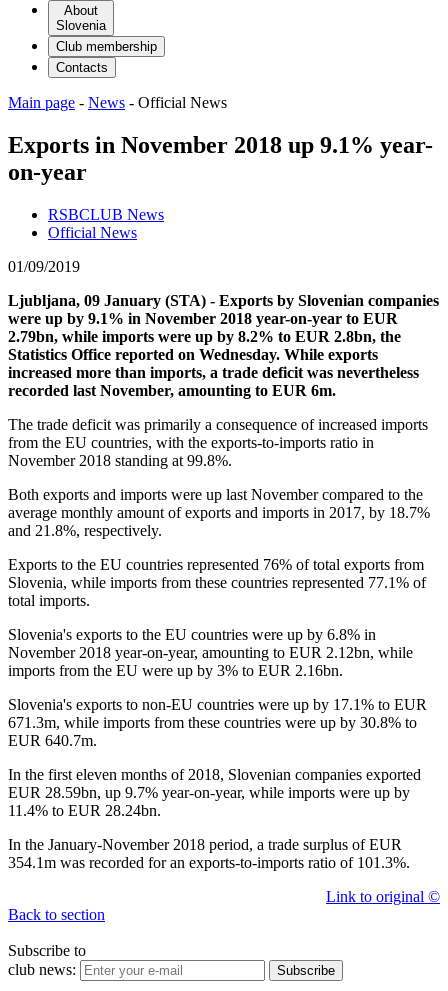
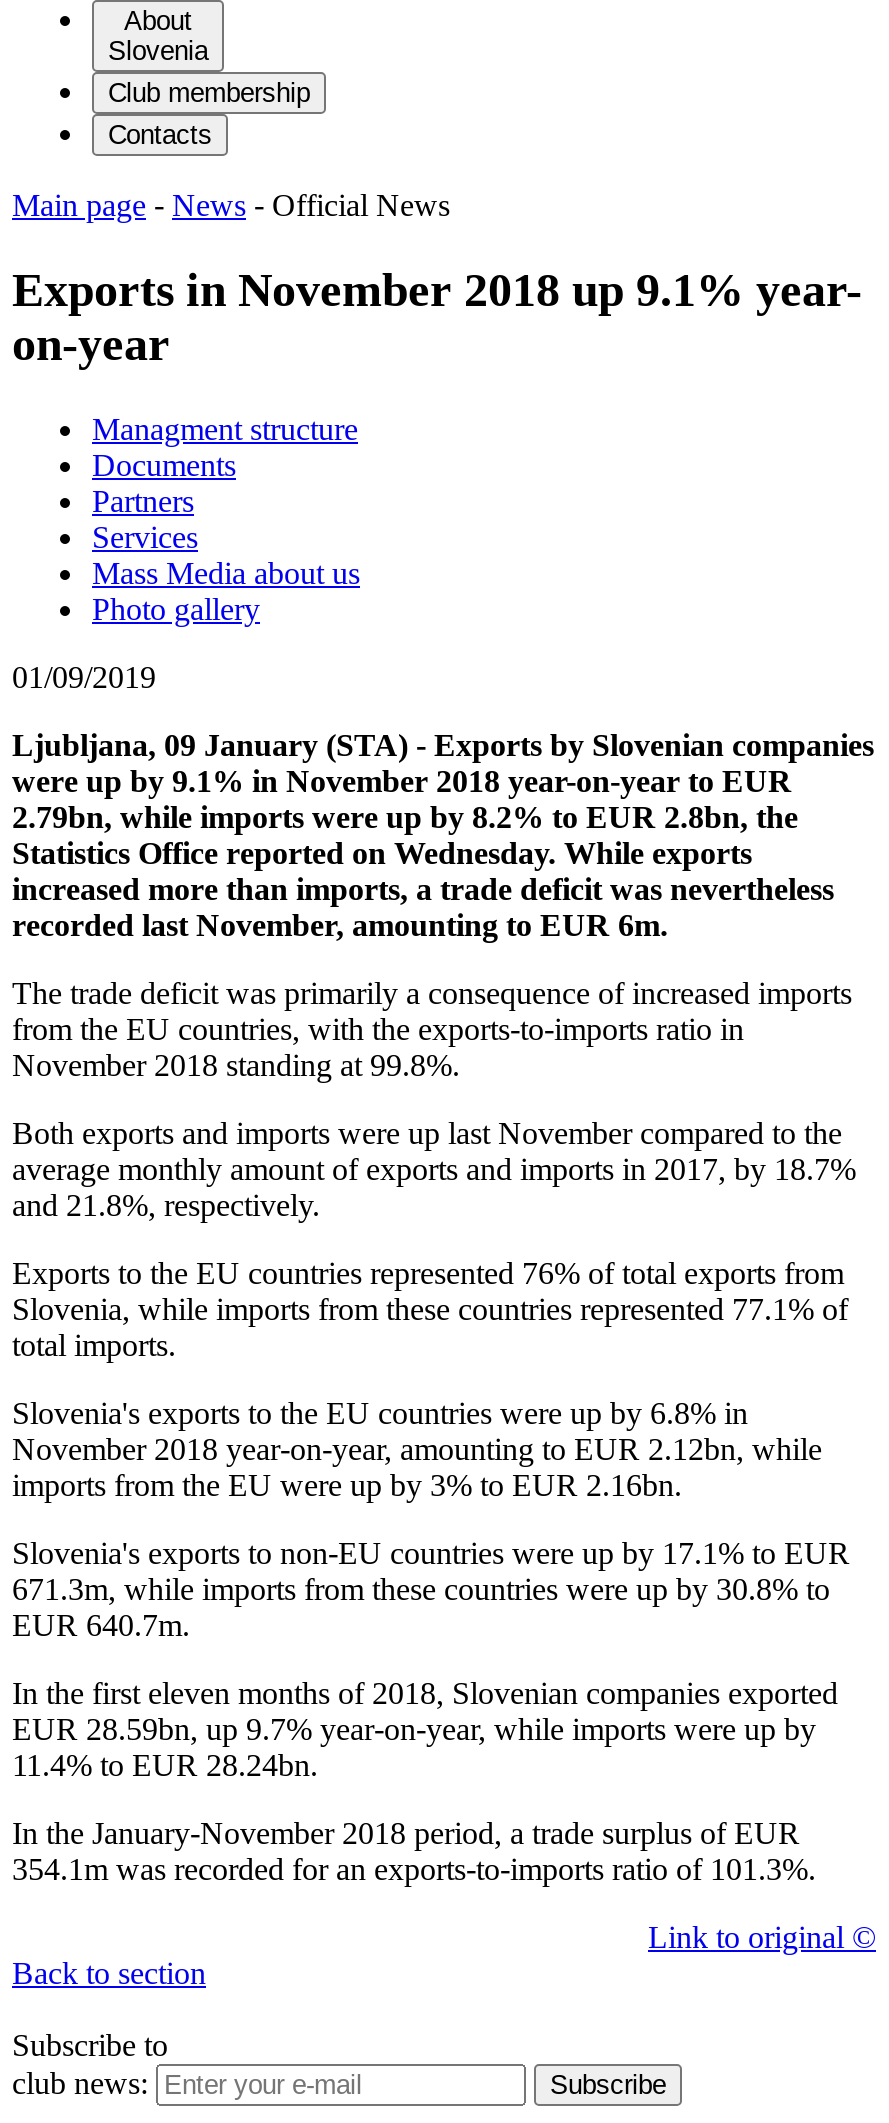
[48,206,164,241] RSBCLUB News | Official News -> [92,412,360,626] Managment structure | Documents | Partners | Services | Mass Media about us | Photo gallery

